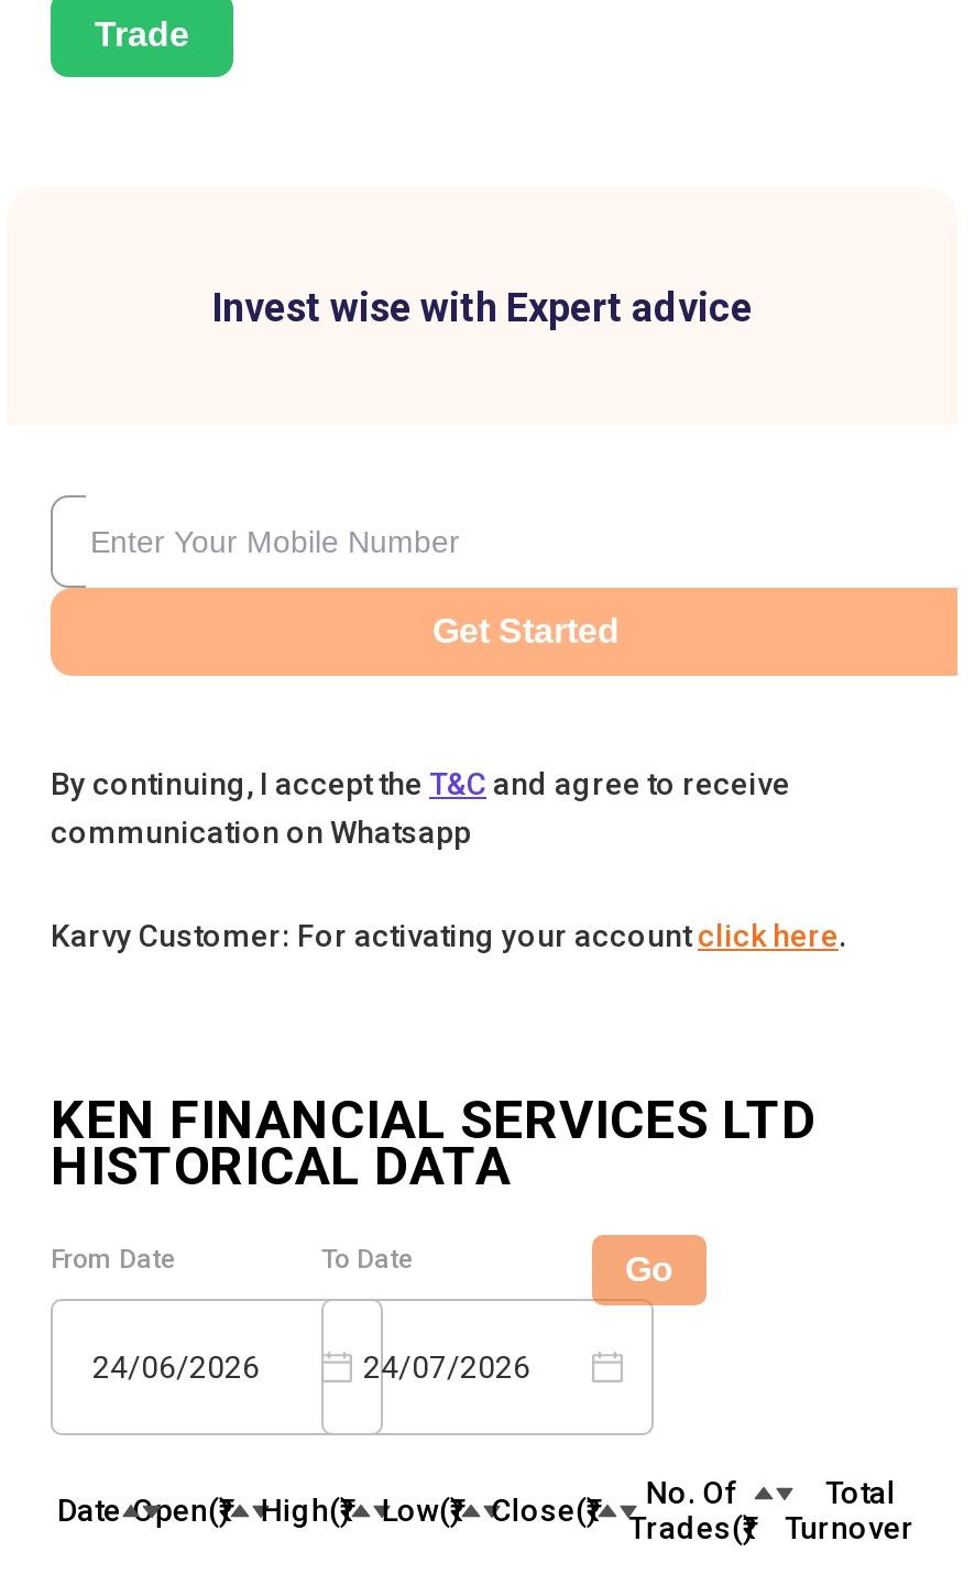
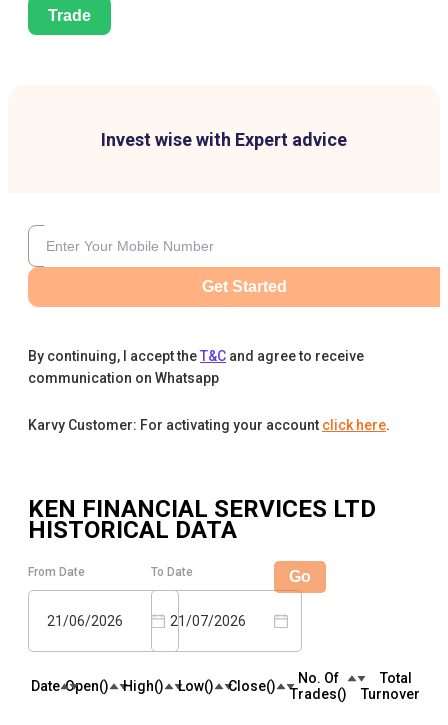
[92,1350,260,1385] 24/06/2026 -> [47,613,123,629] 21/06/2026
[363,1350,530,1385] 24/07/2026 -> [170,613,246,629] 21/07/2026

